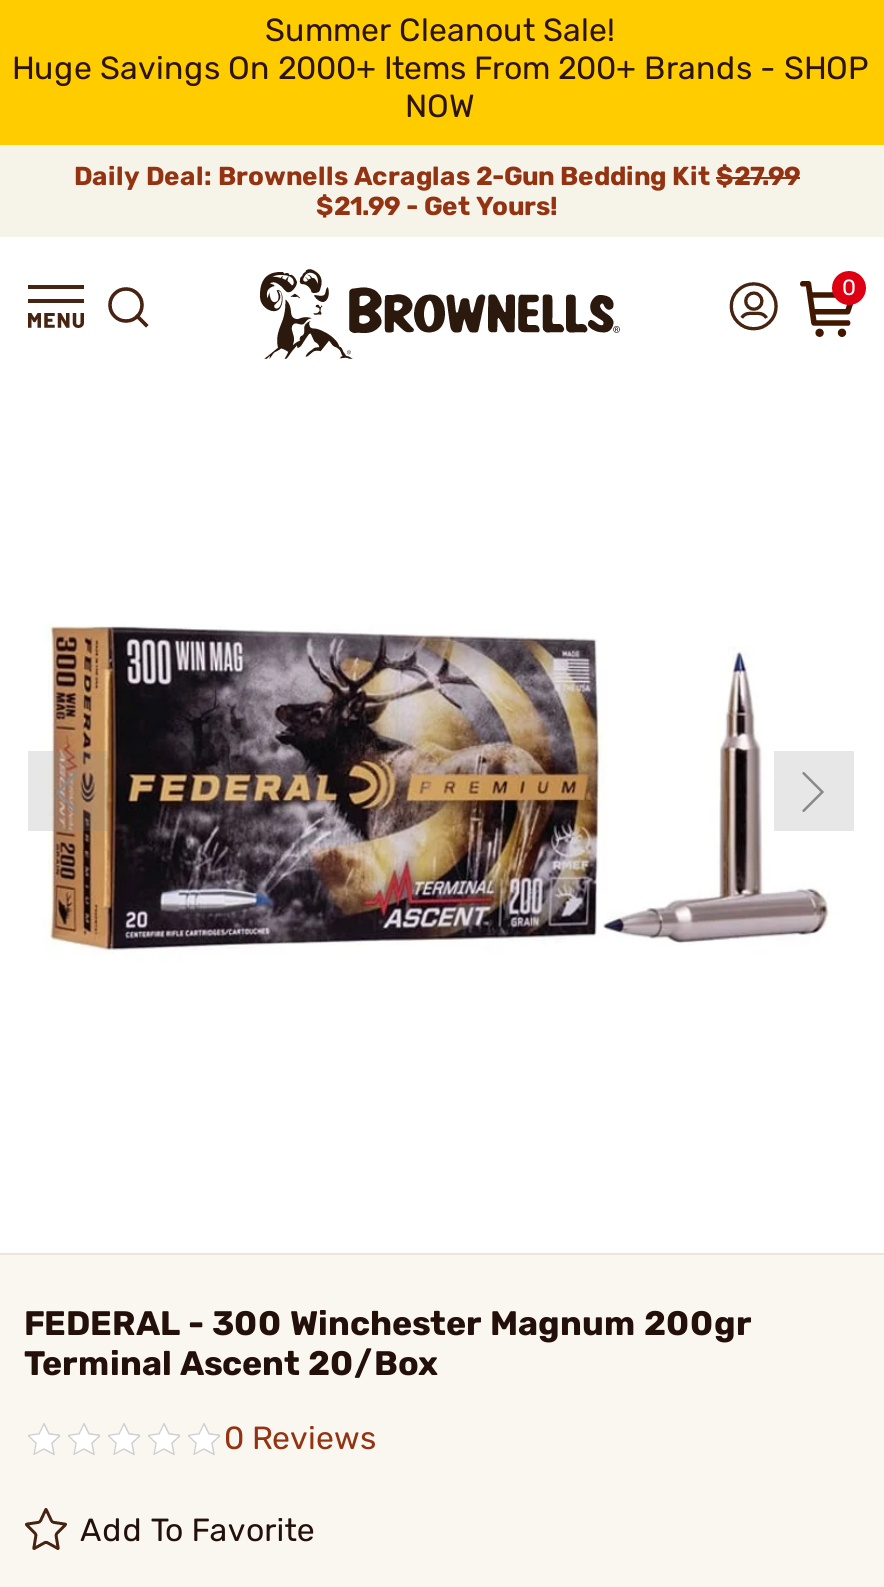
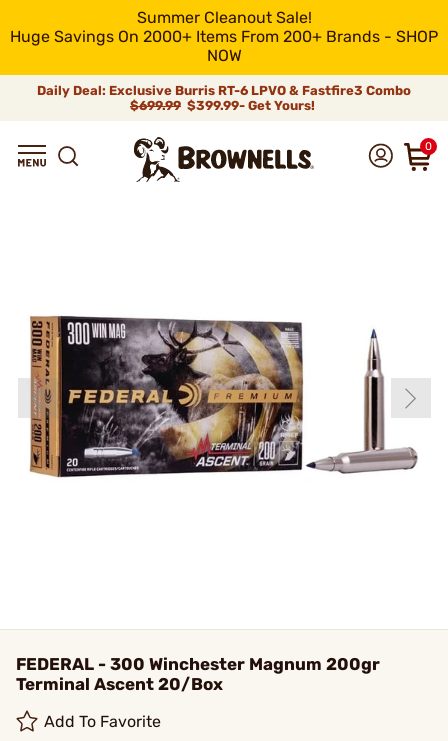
[74,161,800,221] Daily Deal: Brownells Acraglas 2-Gun Bedding Kit $27.99 | $21.99 - Get Yours! -> [37,83,411,113] Daily Deal: Exclusive Burris RT-6 LPVO & Fastfire3 Combo | $699.99 $399.99- Get Yours!
[224,1419,376,1457] 0 Reviews -> none

